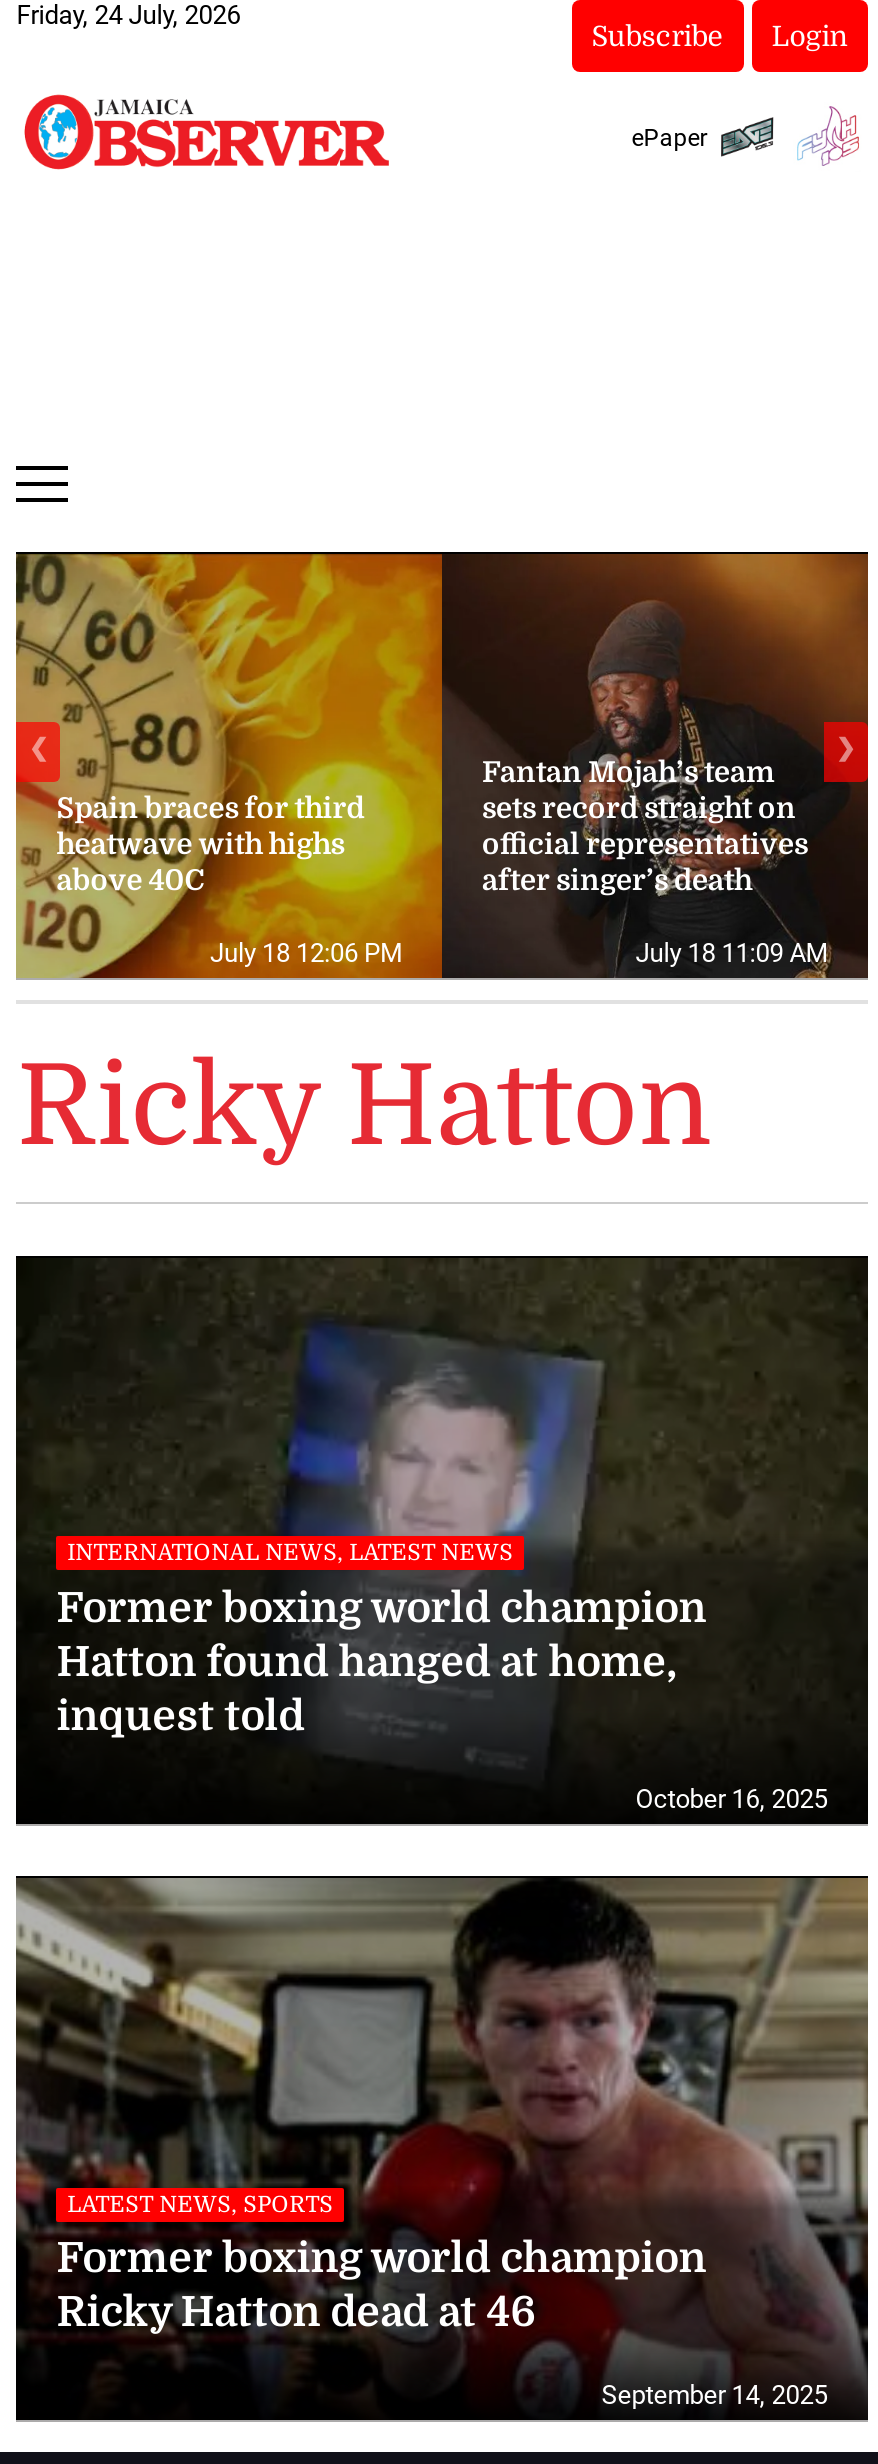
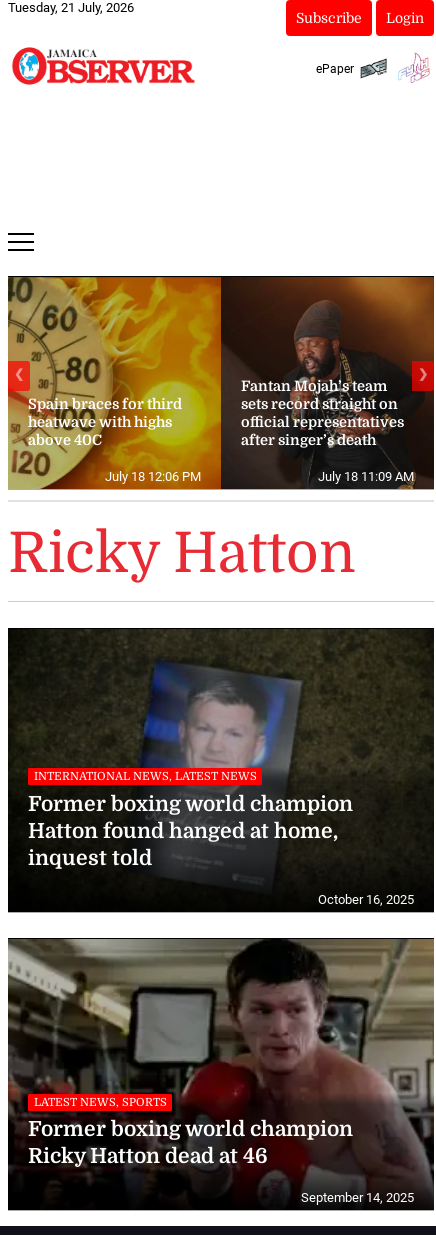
[16,0,240,30] Friday, 24 July, 2026 -> [8,0,134,15] Tuesday, 21 July, 2026

